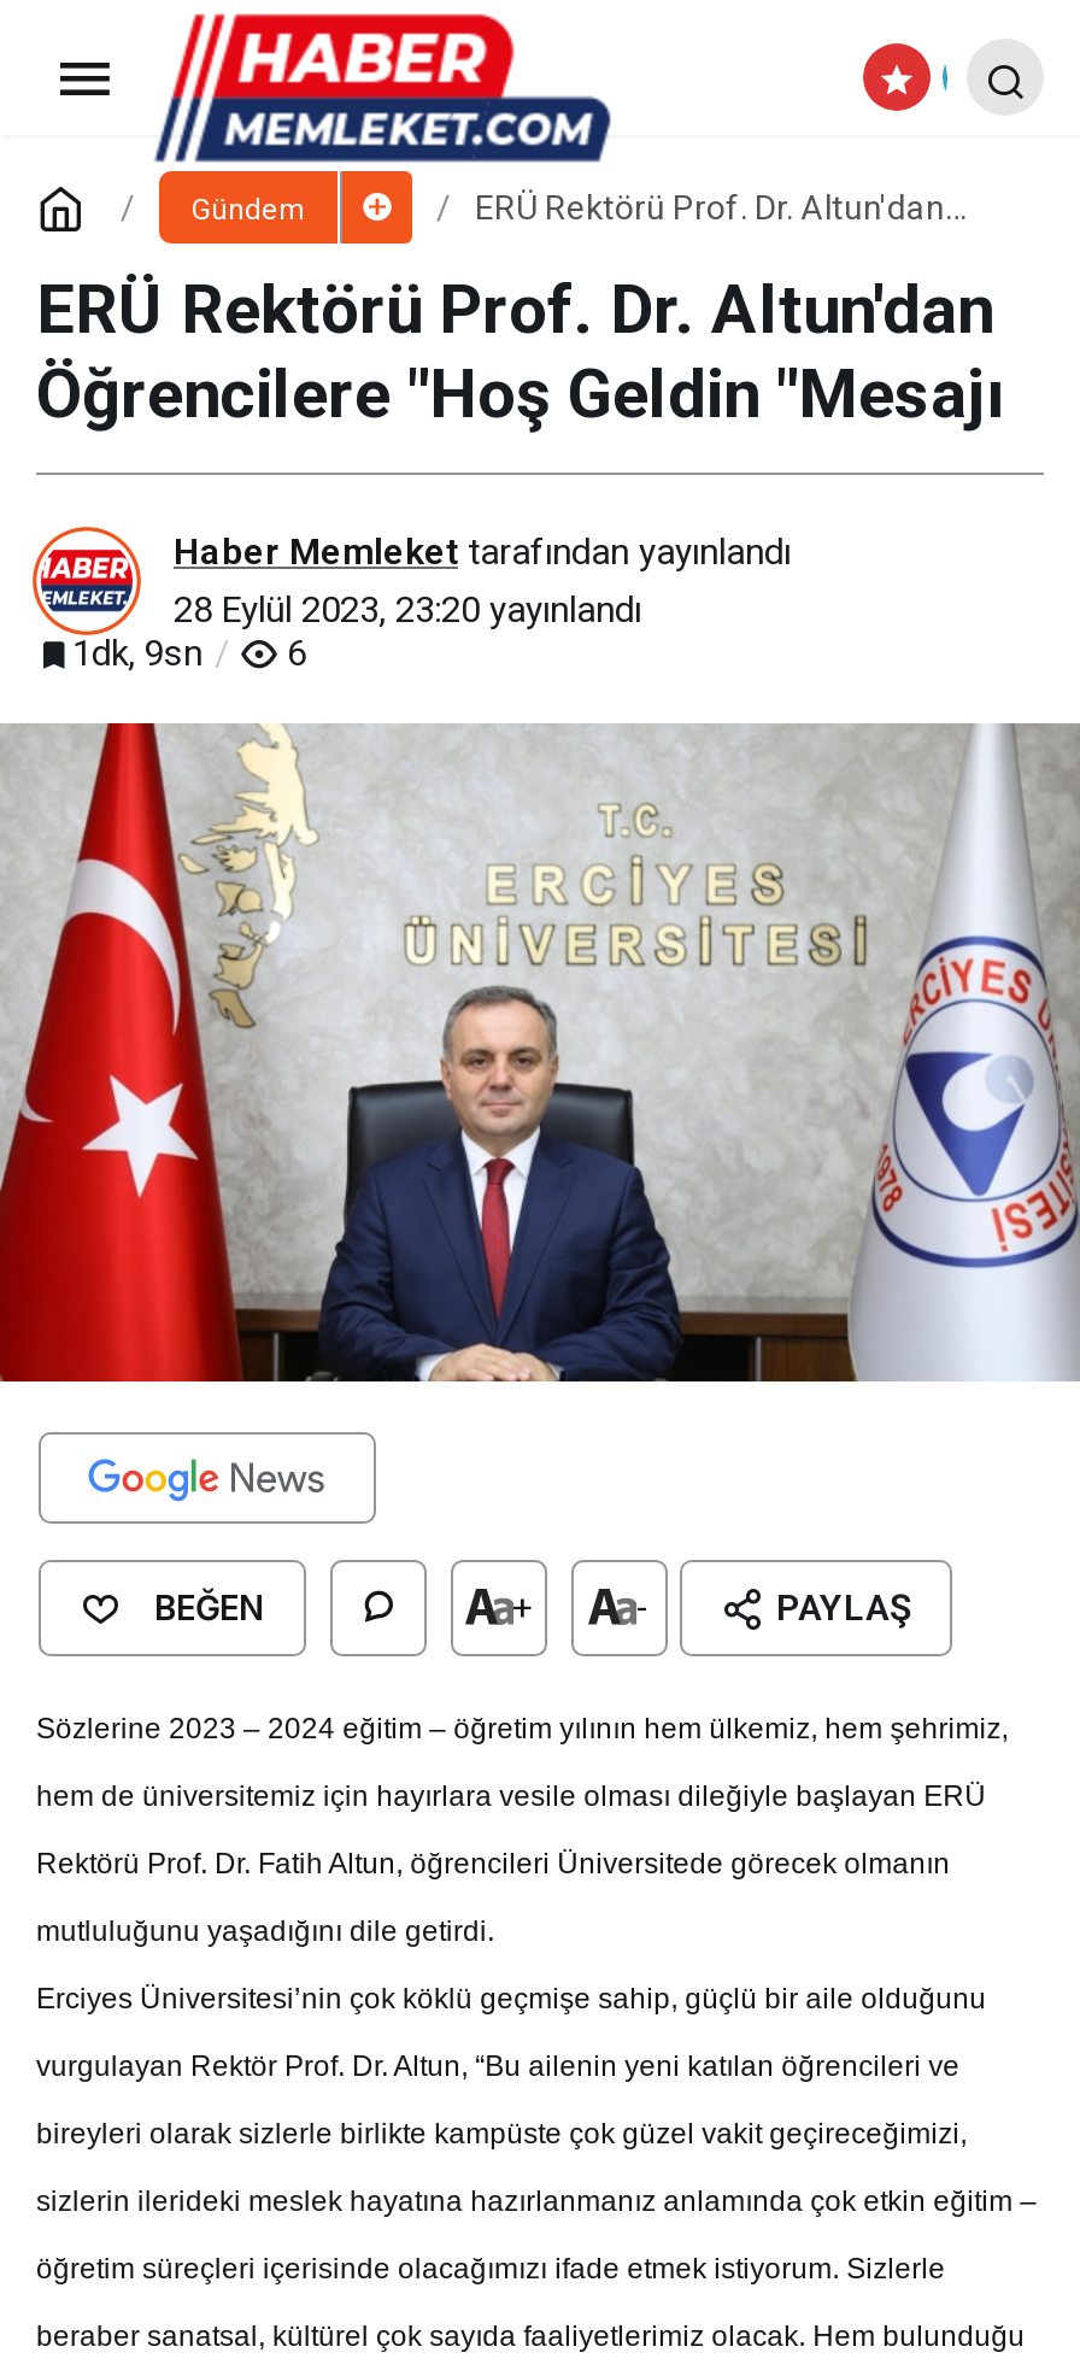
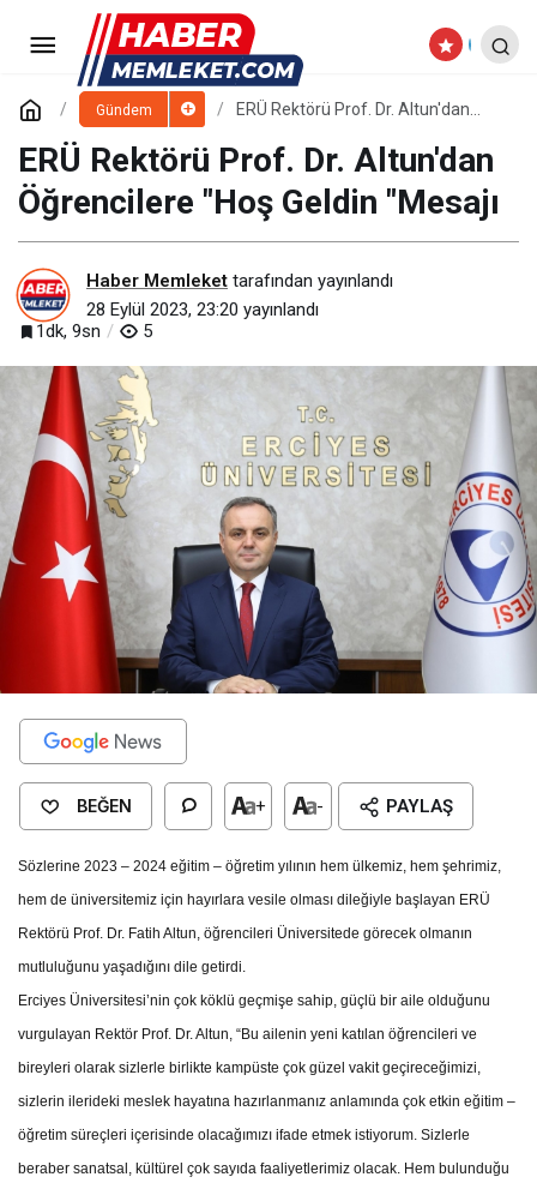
[72,630,306,674] 1dk, 9sn 6 -> [36,320,152,341] 1dk, 9sn 5

